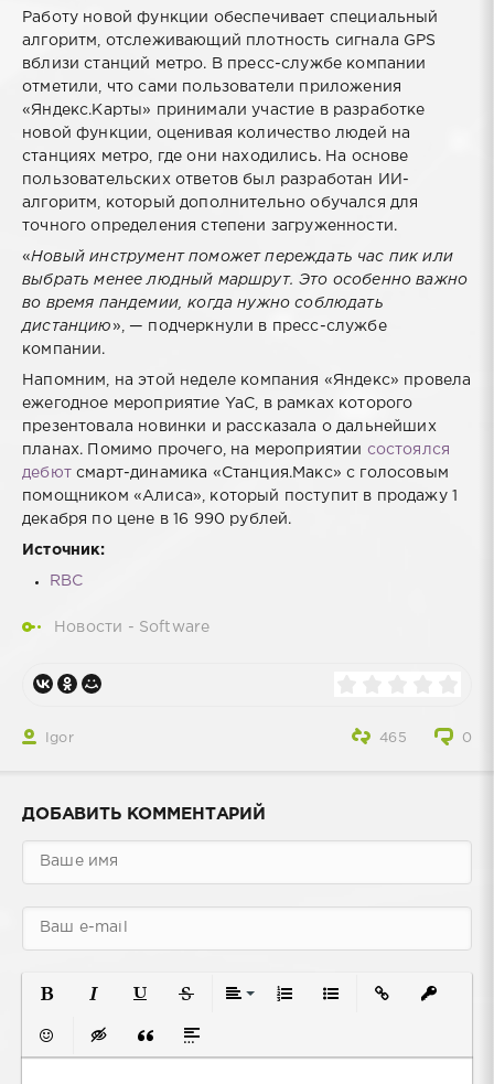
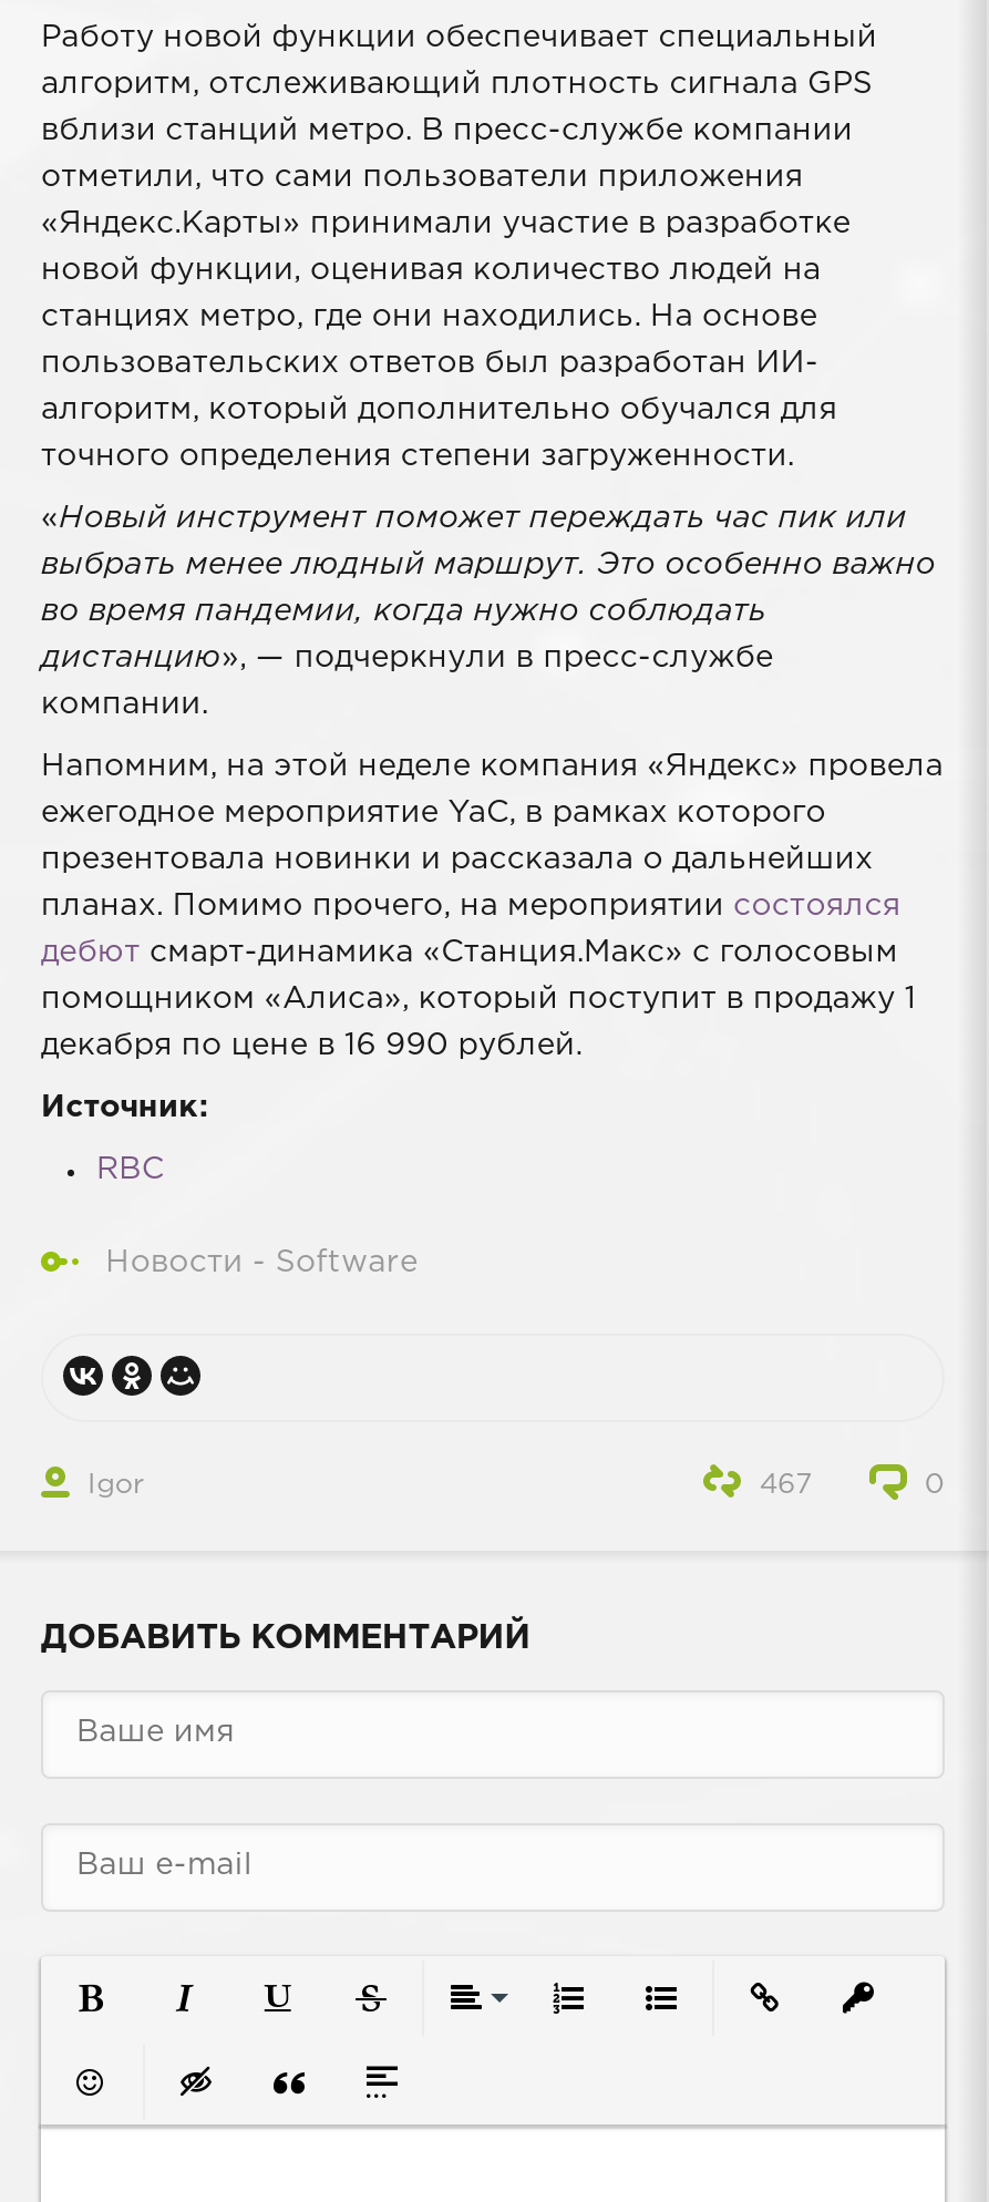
[380,732,407,744] 465 -> [759,1473,814,1497] 467

